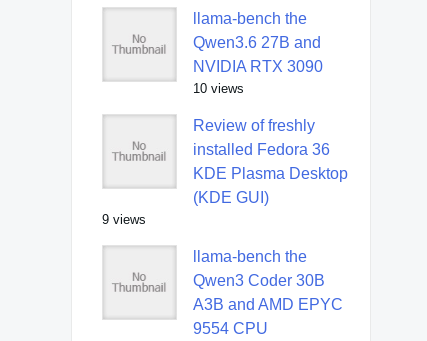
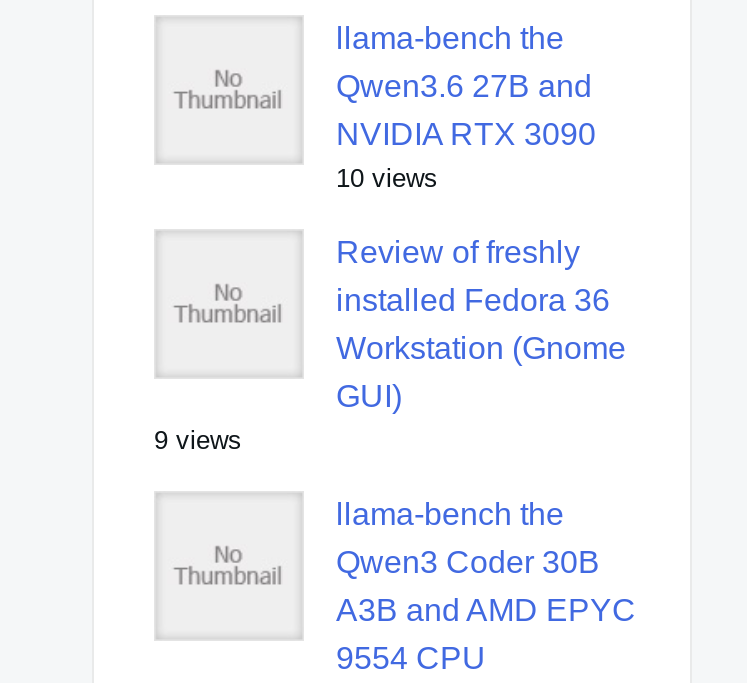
[193,165,348,206] KDE Plasma Desktop | (KDE GUI) -> [336,331,626,413] Workstation (Gnome | GUI)

